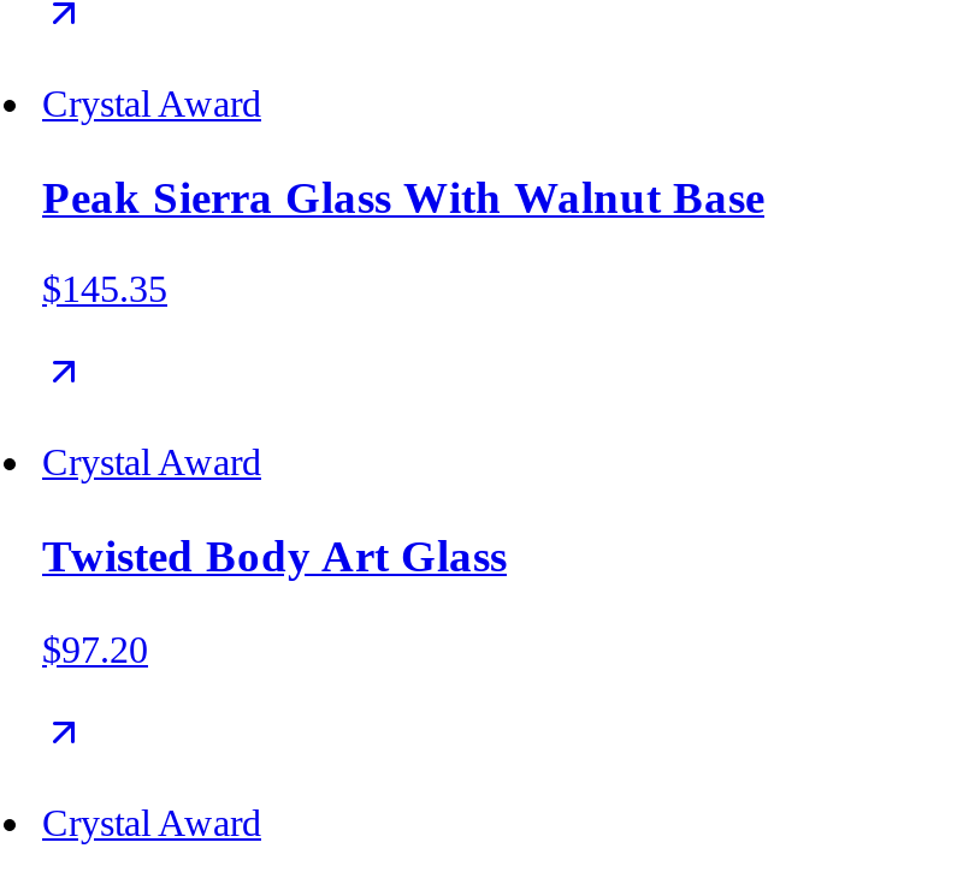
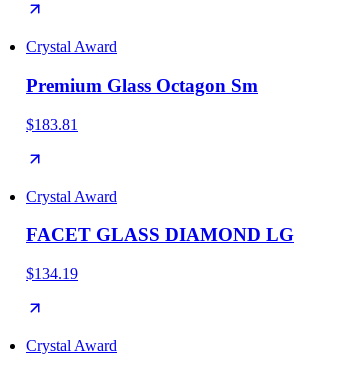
[42,172,764,222] Peak Sierra Glass With Walnut Base -> [26,75,258,96] Premium Glass Octagon Sm
[42,270,167,311] $145.35 -> [26,116,78,133] $183.81
[42,531,507,582] Twisted Body Art Glass -> [26,224,294,245] FACET GLASS DIAMOND LG
[42,629,148,670] $97.20 -> [26,265,78,282] $134.19

